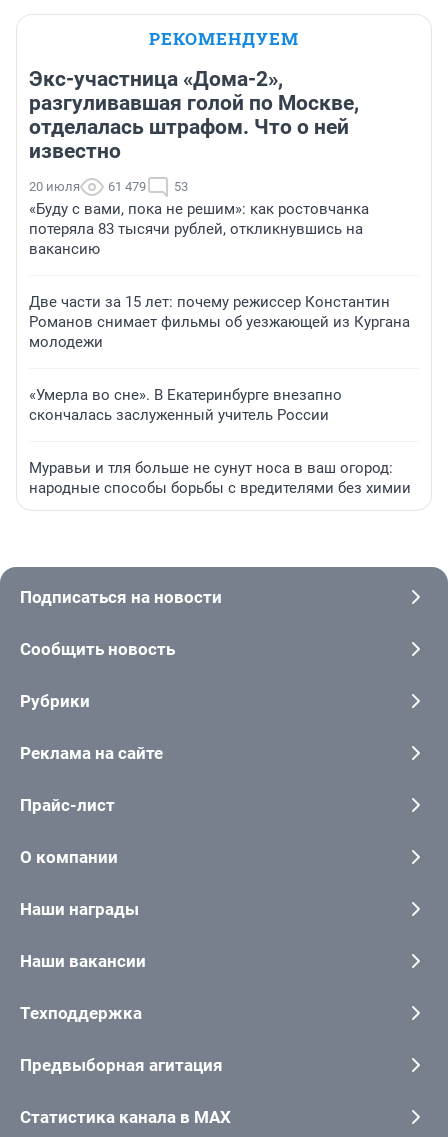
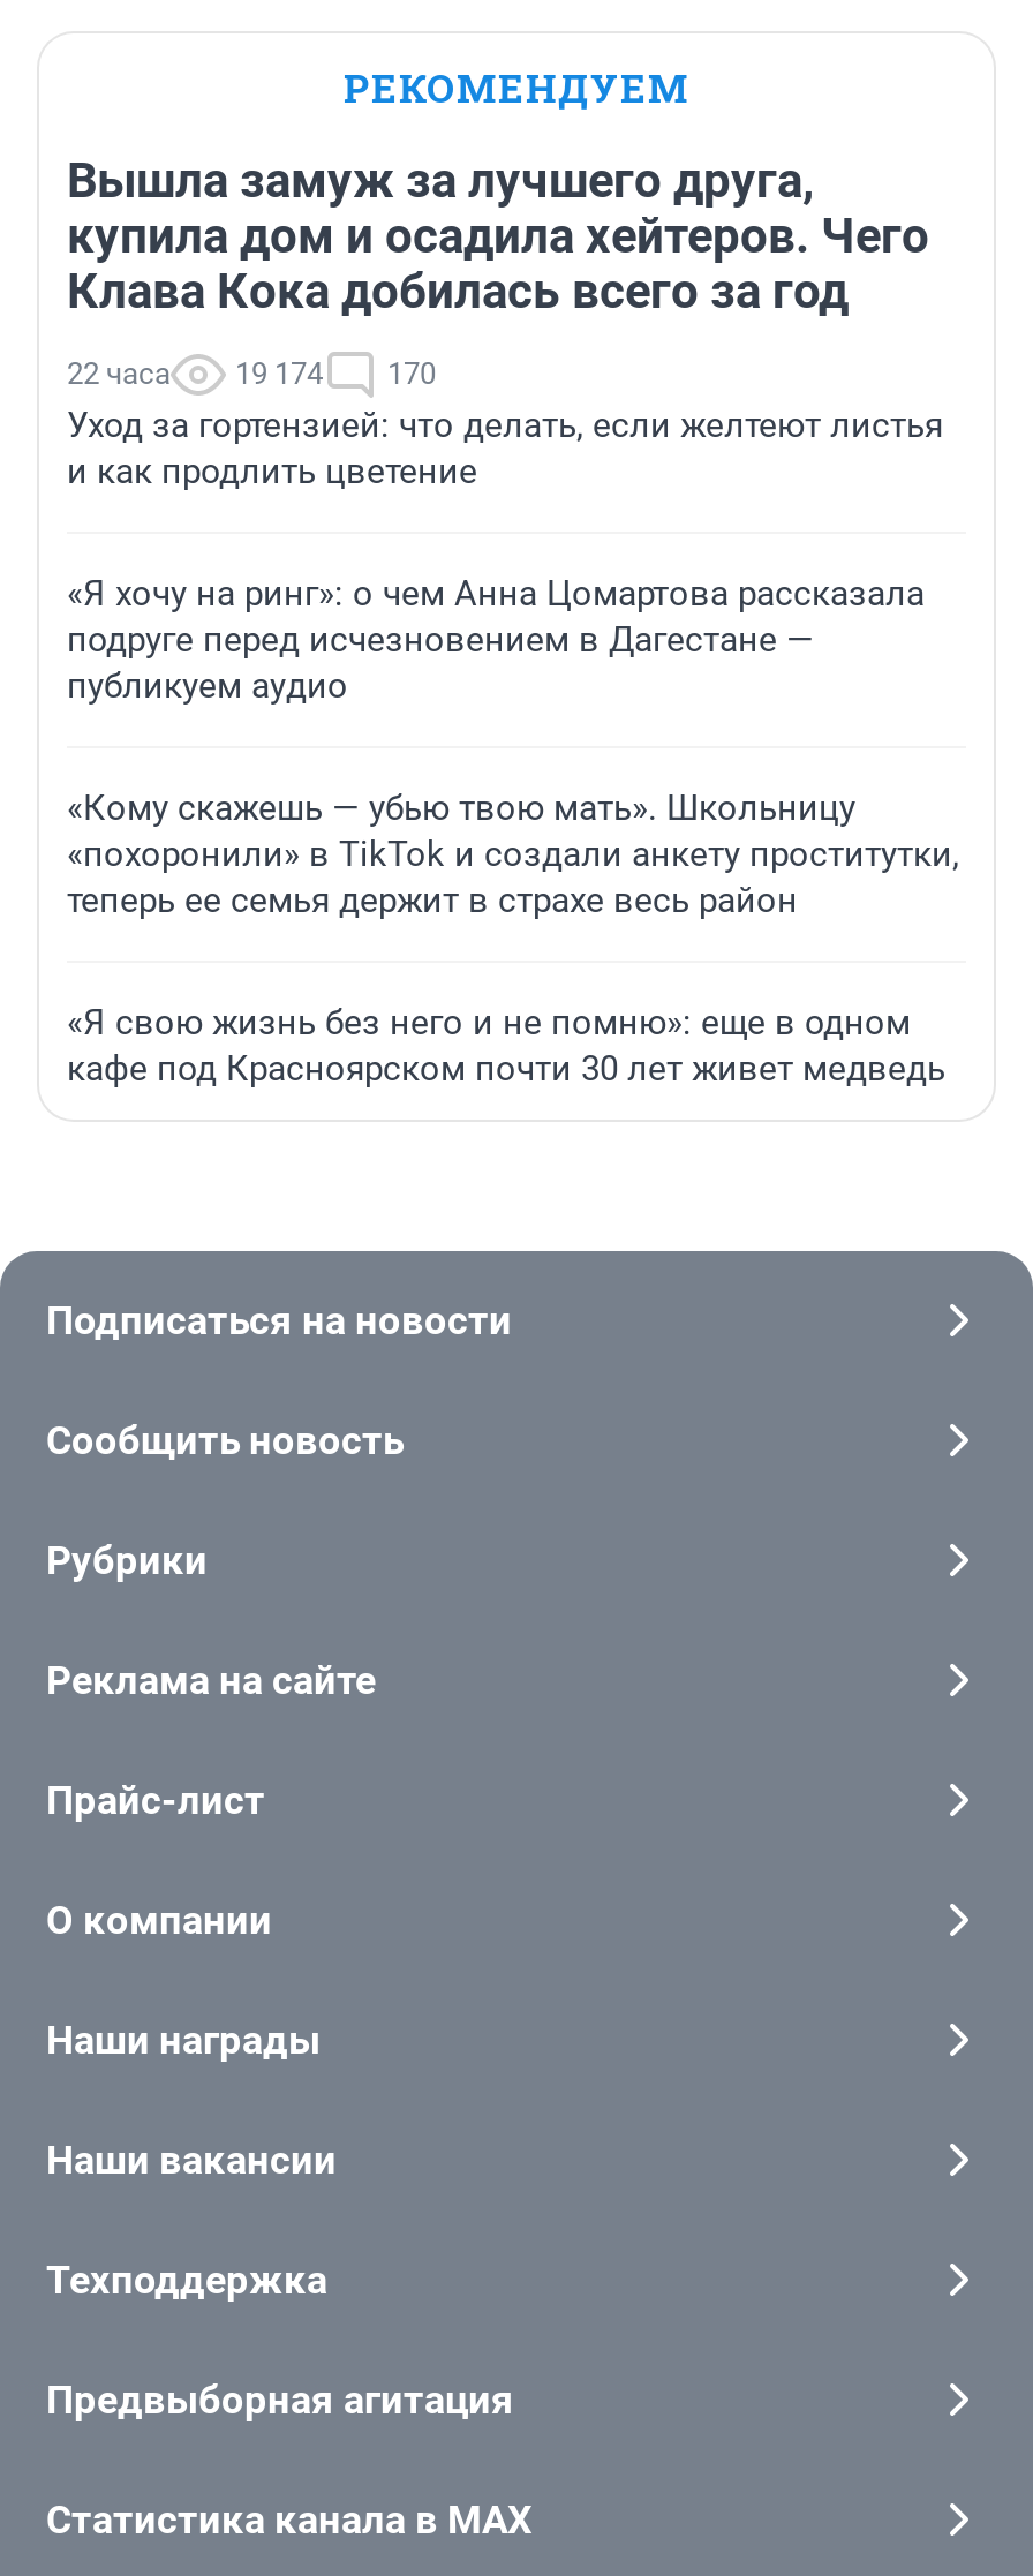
[29,67,359,163] Экс-участница «Дома-2», | разгуливавшая голой по Москве, | отделалась штрафом. Что о ней | известно -> [67,154,929,320] Вышла замуж за лучшего друга, | купила дом и осадила хейтеров. Чего | Клава Кока добилась всего за год
[29,179,369,258] 20 июля | 61 479 | 53 | «Буду с вами, пока не решим»: как ростовчанка | потеряла 83 тысячи рублей, откликнувшись на | вакансию -> [67,357,943,493] 22 часа | 19 174 | 170 | Уход за гортензией: что делать, если желтеют листья | и как продлить цветение
[29,293,410,351] Две части за 15 лет: почему режиссер Константин | Романов снимает фильмы об уезжающей из Кургана | молодежи -> [67,573,925,707] «Я хочу на ринг»: о чем Анна Цомартова рассказала | подруге перед исчезновением в Дагестане — | публикуем аудио
[29,386,342,424] «Умерла во сне». В Екатеринбурге внезапно | скончалась заслуженный учитель России -> [67,788,959,922] «Кому скажешь — убью твою мать». Школьницу | «похоронили» в TikTok и создали анкету проститутки, | теперь ее семья держит в страхе весь район
[29,459,411,497] Муравьи и тля больше не сунут носа в ваш огород: | народные способы борьбы с вредителями без химии -> [67,1002,945,1090] «Я свою жизнь без него и не помню»: еще в одном | кафе под Красноярском почти 30 лет живет медведь

